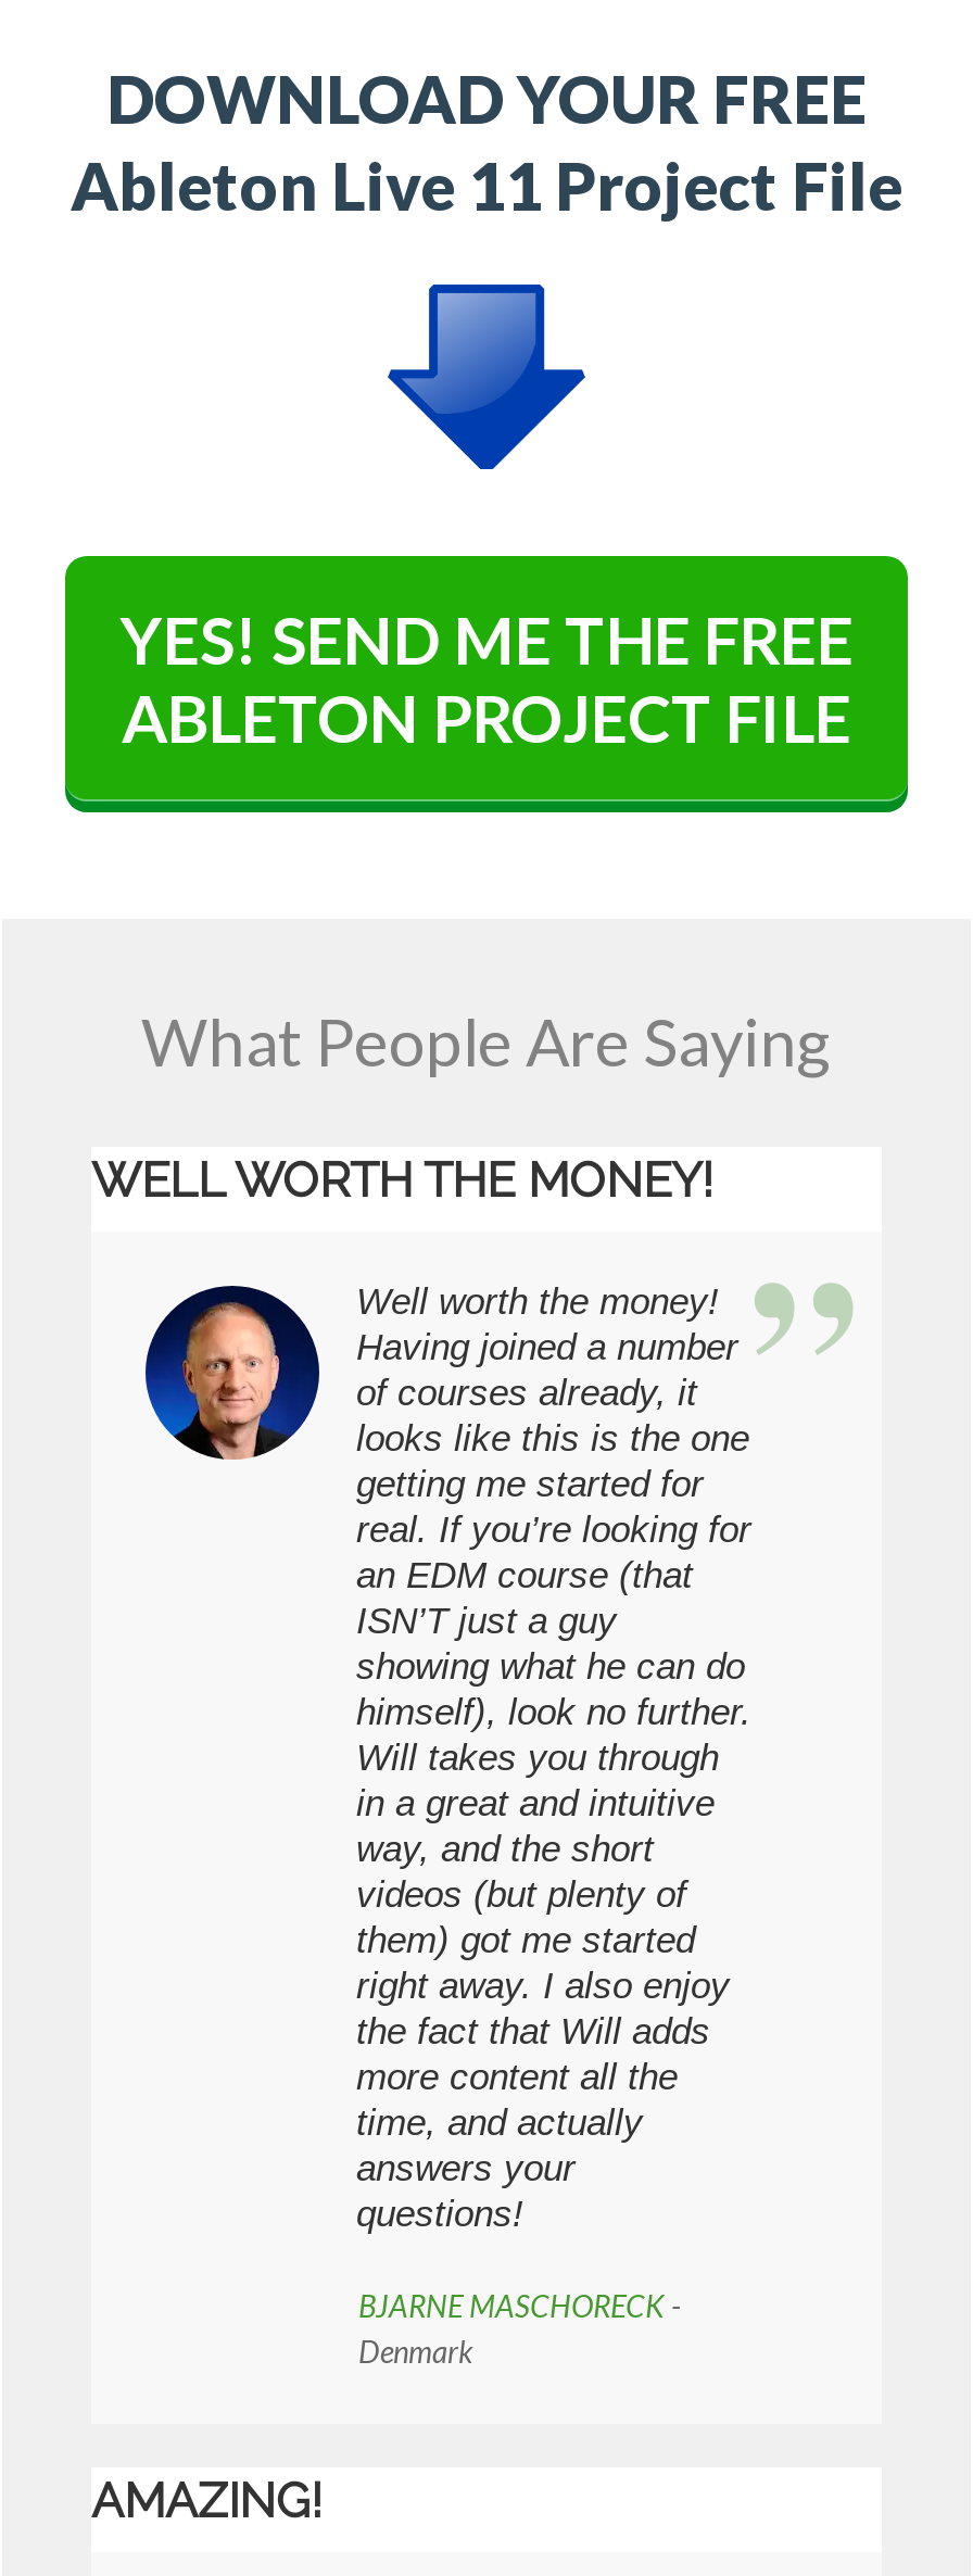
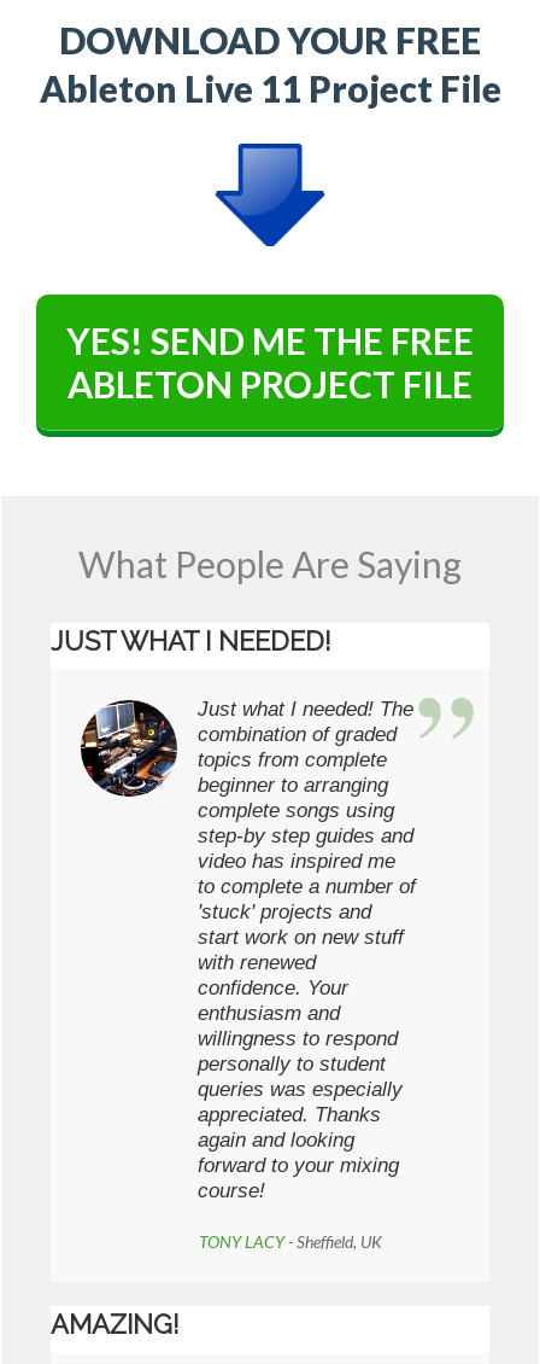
[91,1152,715,1208] WELL WORTH THE MONEY! -> [51,626,331,657] JUST WHAT I NEEDED!
[143,1282,751,2235] [image] | Well worth the money! | Having joined a number | of courses already, it | looks like this is the one | getting me started for | real. If you’re looking for | an EDM course (that | ISN’T just a guy | showing what he can do | himself), look no further. | Will takes you through | in a great and intuitive | way, and the short | videos (but plenty of | them) got me started | right away. I also enjoy | the fact that Will adds | more content all the | time, and actually | answers your | questions! -> [80,698,416,1202] [image] | Just what I needed! The | combination of graded | topics from complete | beginner to arranging | complete songs using | step-by step guides and | video has inspired me | to complete a number of | 'stuck' projects and | start work on new stuff | with renewed | confidence. Your | enthusiasm and | willingness to respond | personally to student | queries was especially | appreciated. Thanks | again and looking | forward to your mixing | course!
[358,2288,680,2370] BJARNE MASCHORECK - | Denmark -> [199,1231,382,1252] TONY LACY - Sheffield, UK

